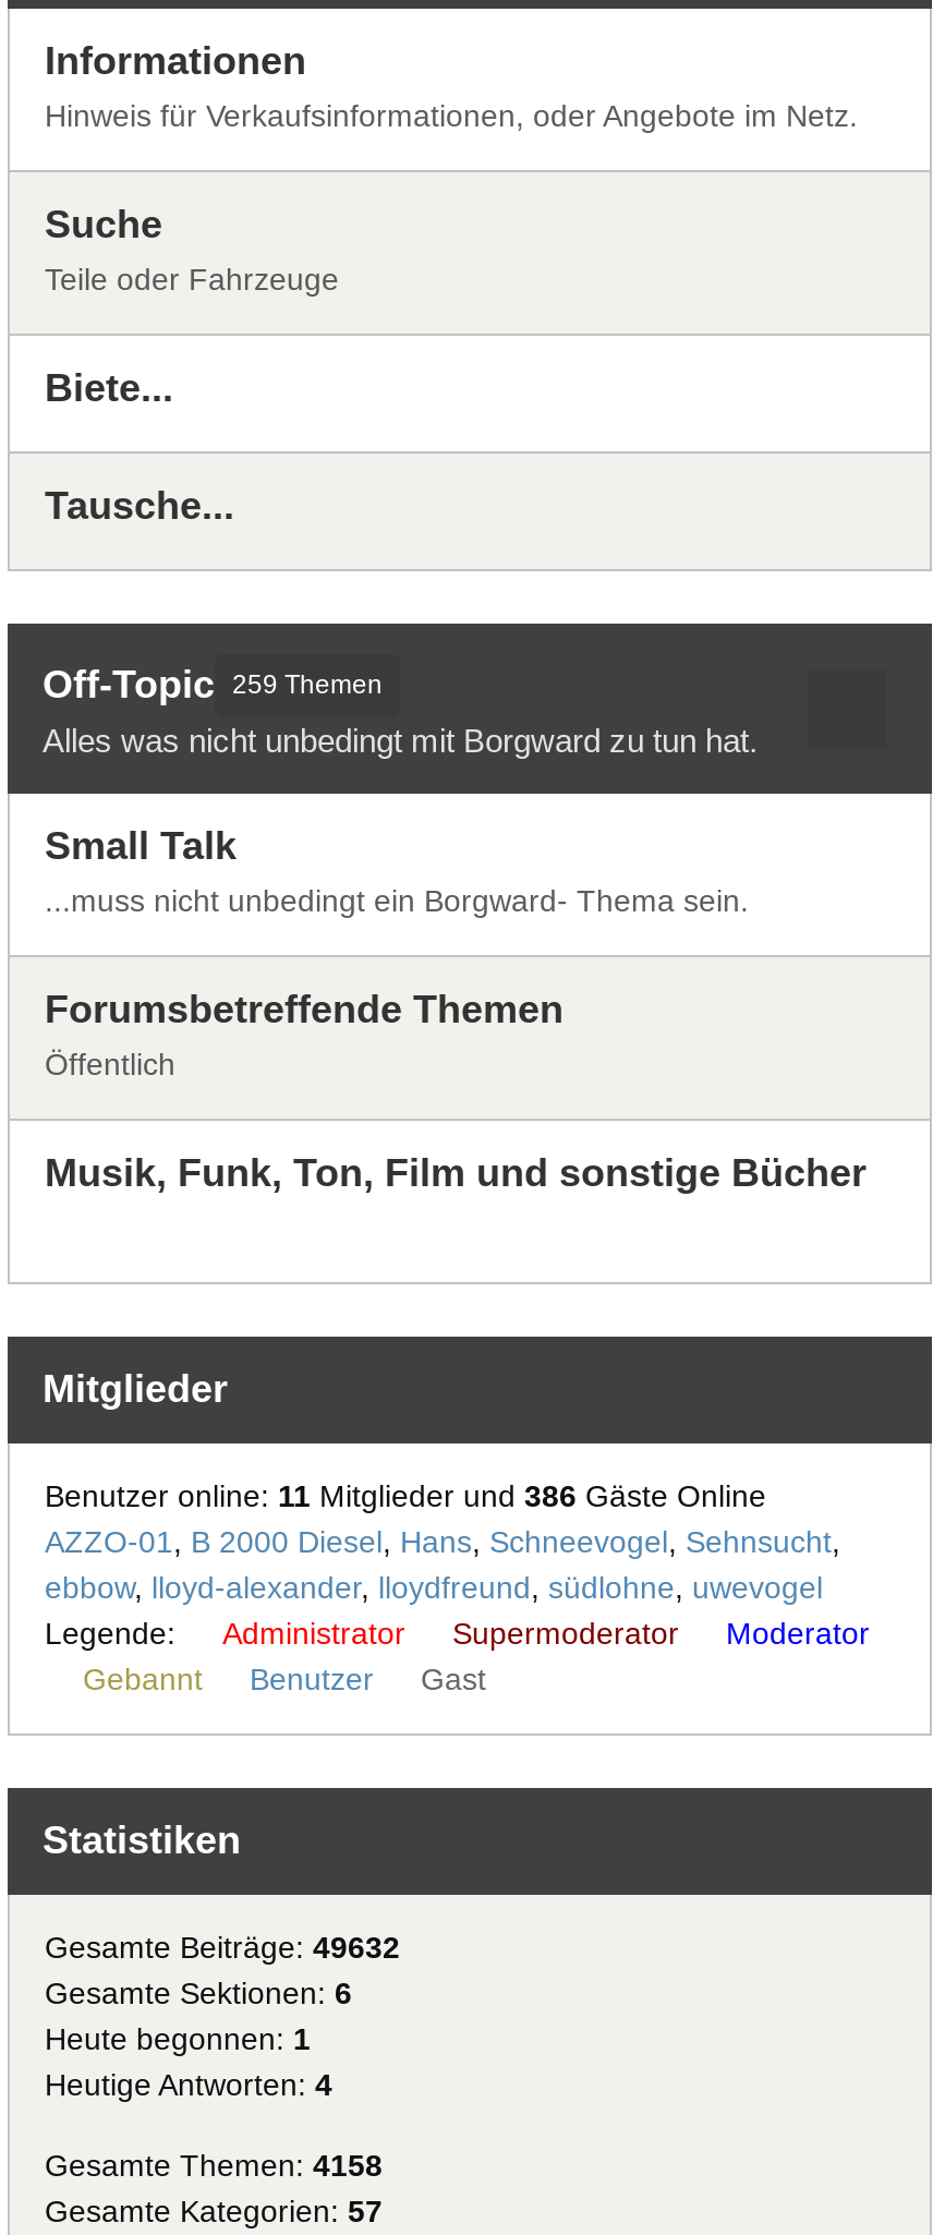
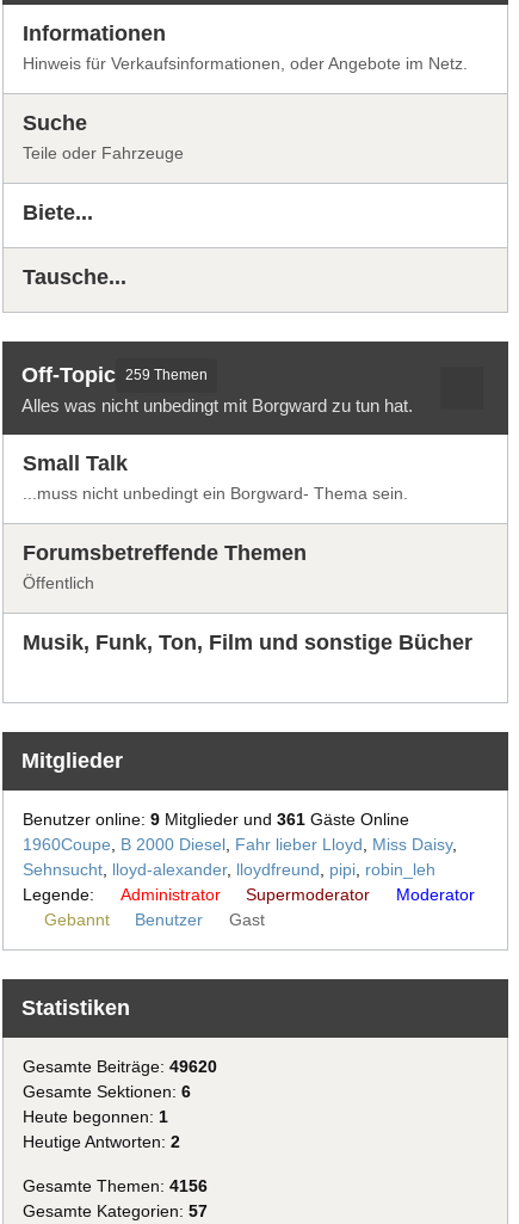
[45,1478,840,1604] Benutzer online: 11 Mitglieder und 386 Gäste Online | AZZO-01, B 2000 Diesel, Hans, Schneevogel, Sehnsucht, | ebbow, lloyd-alexander, lloydfreund, südlohne, uwevogel -> [23,809,457,879] Benutzer online: 9 Mitglieder und 361 Gäste Online | 1960Coupe, B 2000 Diesel, Fahr lieber Lloyd, Miss Daisy, | Sehnsucht, lloyd-alexander, lloydfreund, pipi, robin_leh
[45,1929,400,1964] Gesamte Beiträge: 49632 -> [23,1057,217,1076] Gesamte Beiträge: 49620
[45,2067,332,2102] Heutige Antworten: 4 -> [23,1132,180,1151] Heutige Antworten: 2
[45,2147,383,2182] Gesamte Themen: 4158 -> [23,1176,208,1195] Gesamte Themen: 4156

